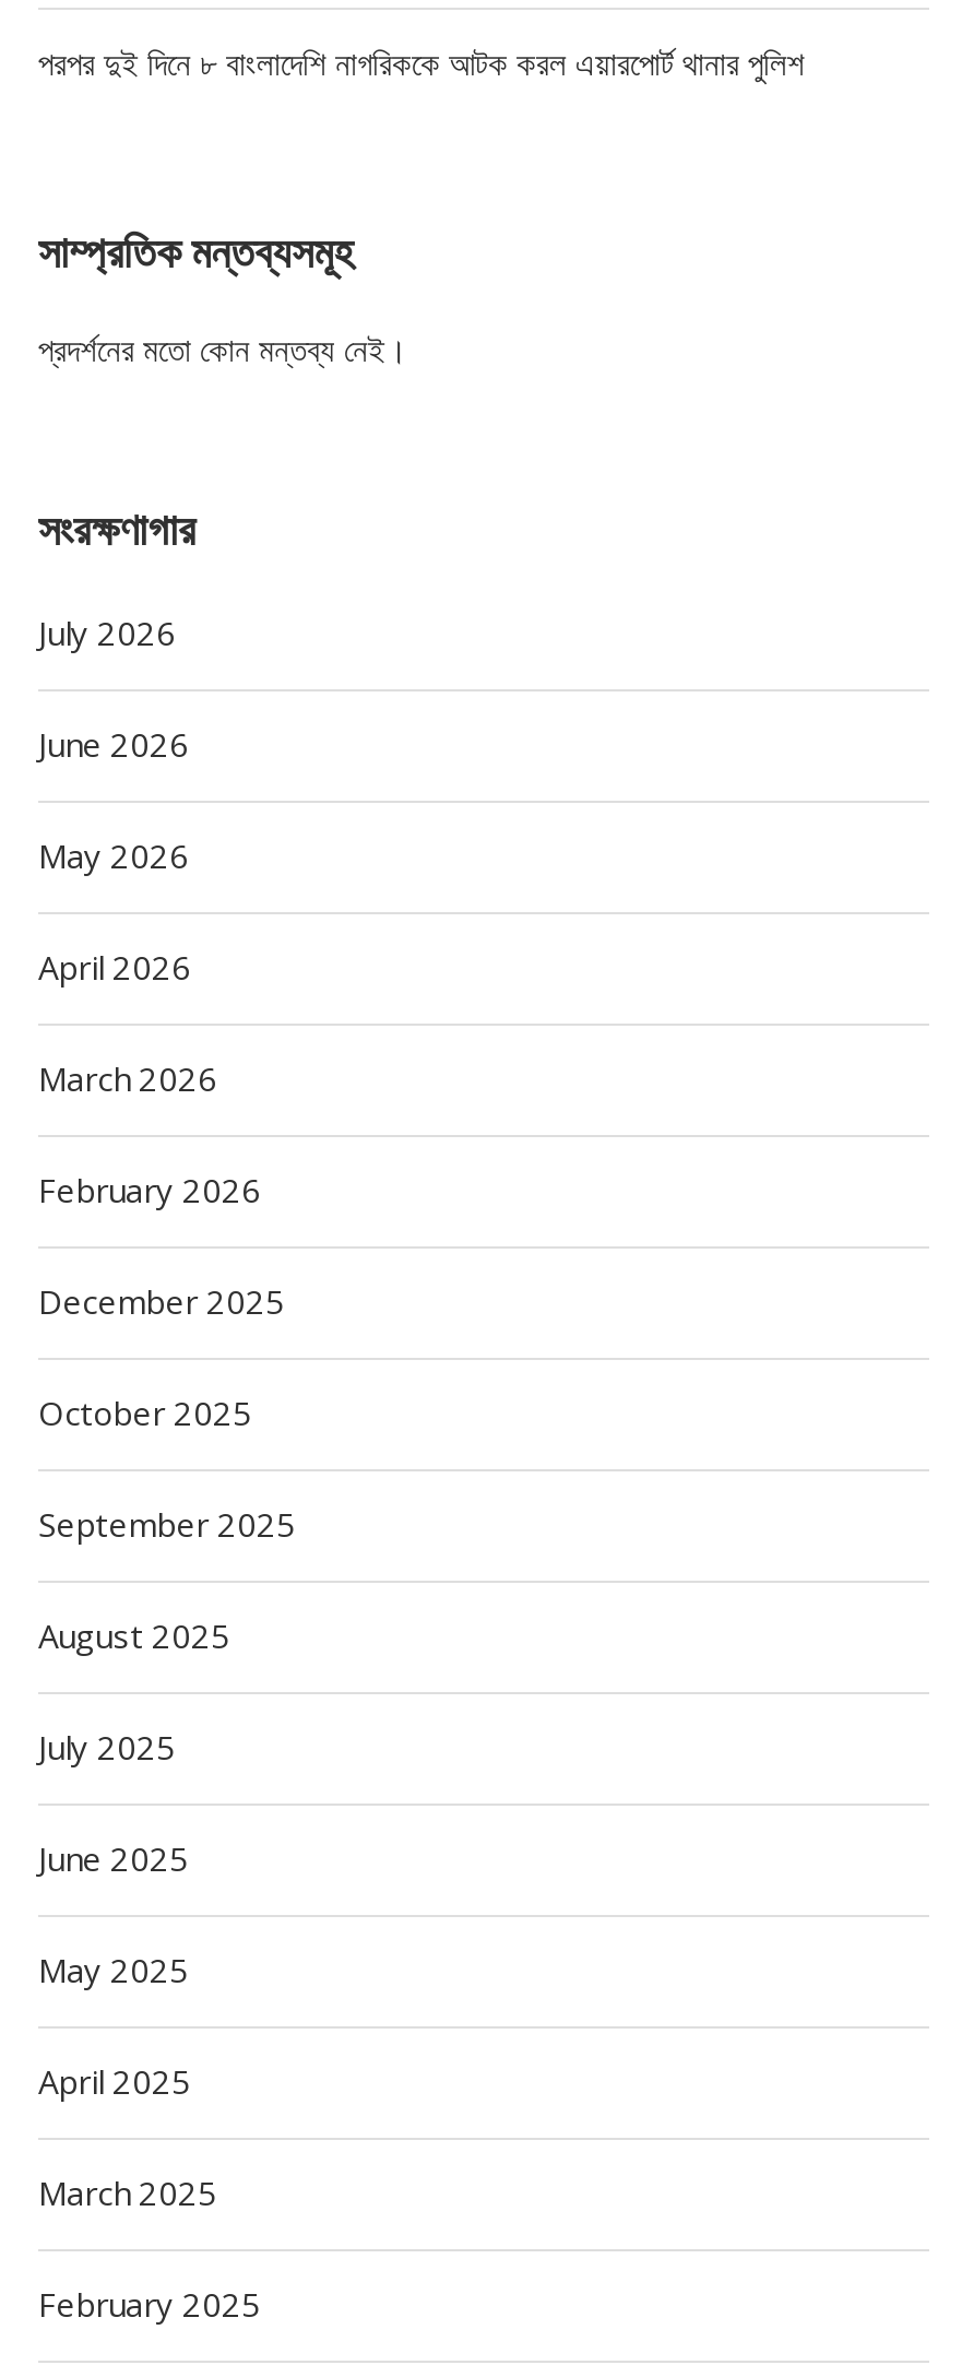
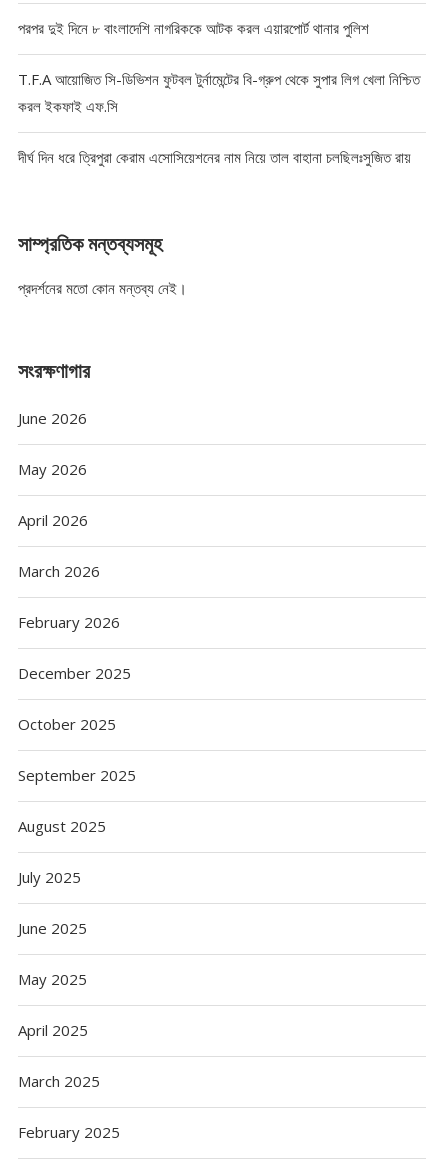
none -> [18,69,420,167] T.F.A আয়োজিত সি-ডিভিশন ফুটবল টুর্নামেন্টের বি-গ্রুপ থেকে সুপার লিগ খেলা নিশ্চিত | করল ইকফাই এফ.সি | দীর্ঘ দিন ধরে ত্রিপুরা কেরাম এসোসিয়েশনের নাম নিয়ে তাল বাহানা চলছিলঃসুজিত রায়
moved [38,227,407,557] -> [18,232,187,383]: সাম্প্রতিক মন্তব্যসমূহ | প্রদর্শনের মতো কোন মন্তব্য নেই। | সংরক্ষণাগার
[38,611,176,655] July 2026 -> none

